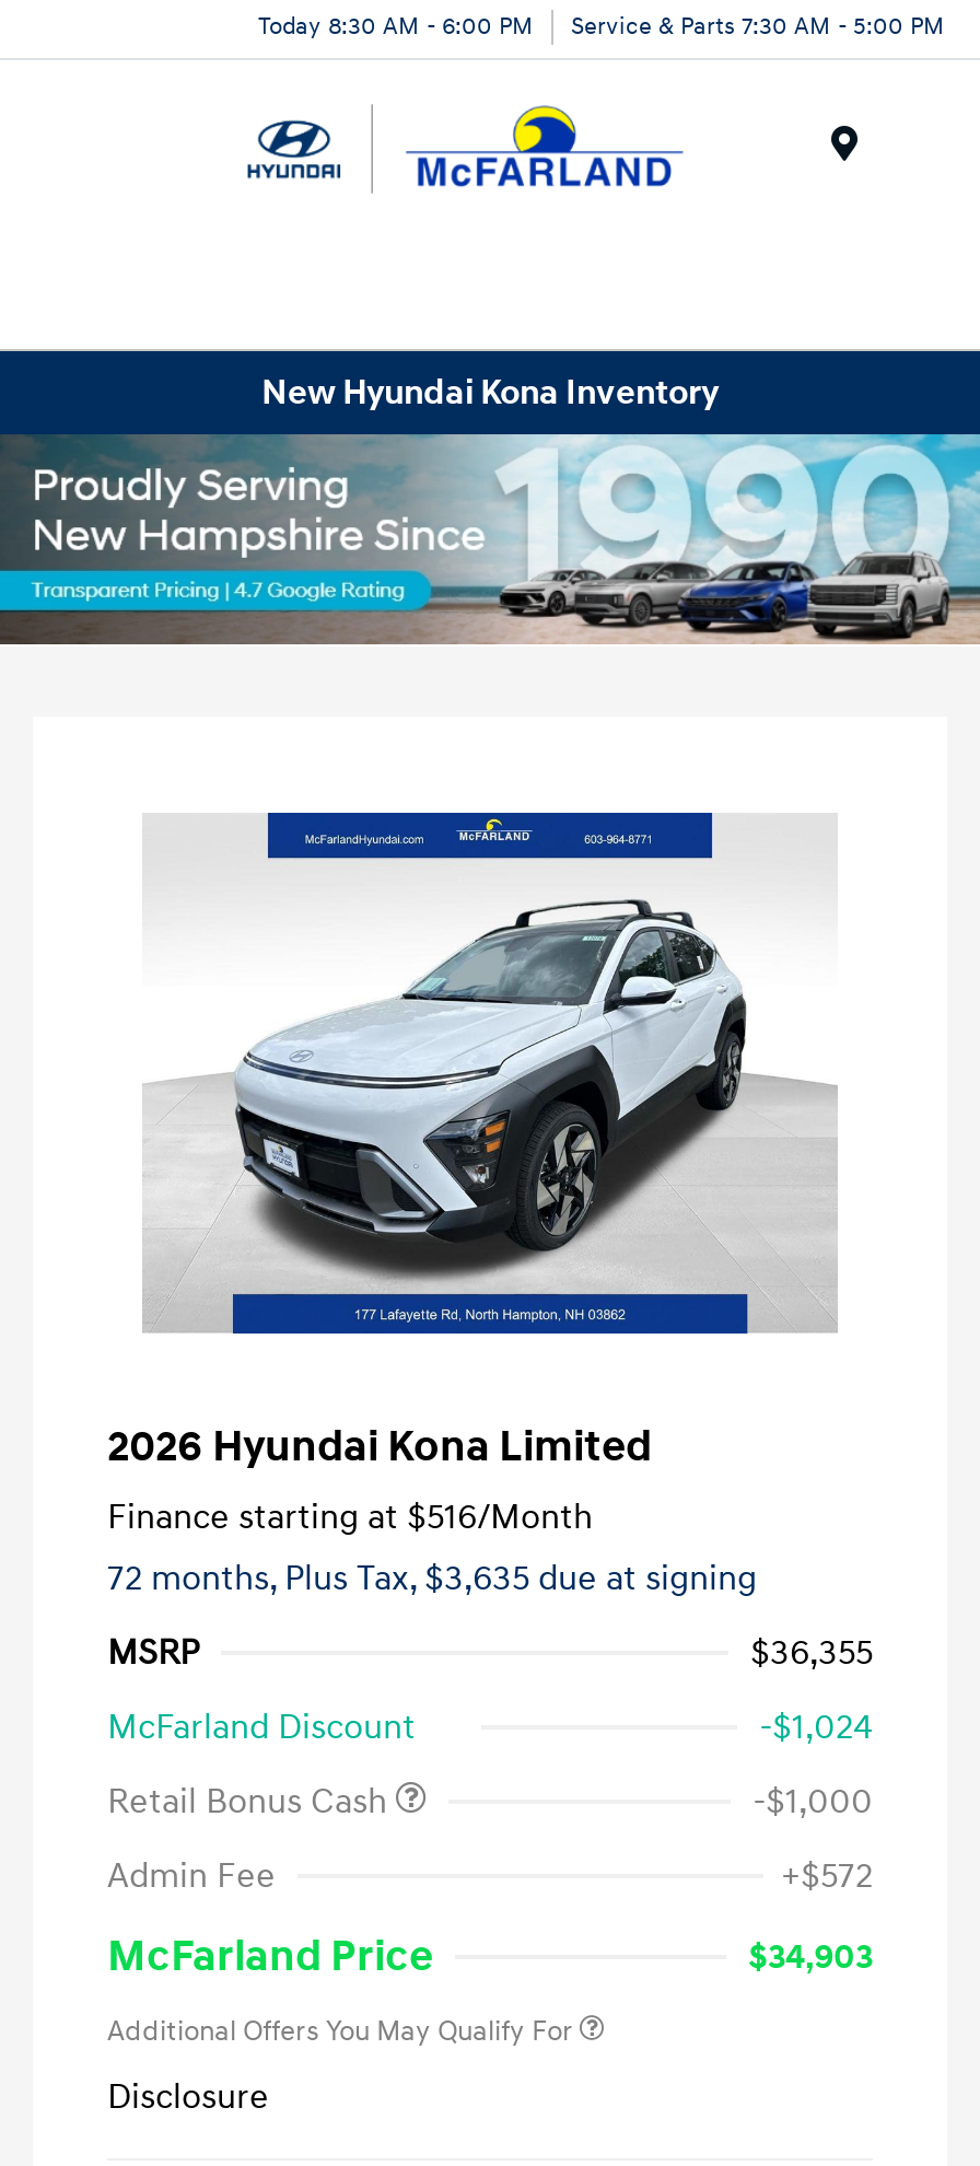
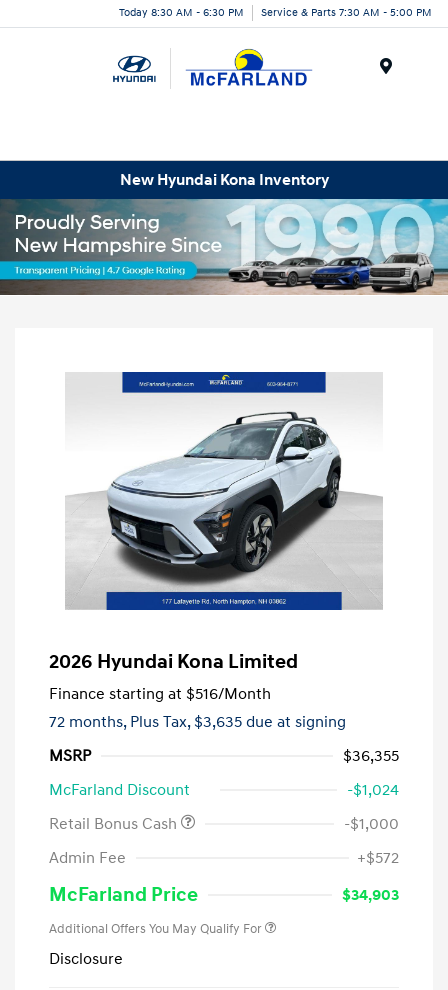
[258,11,945,39] Today 8:30 AM - 6:00 PM Service & Parts 7:30 AM - 5:00 PM -> [119,5,432,18] Today 8:30 AM - 6:30 PM Service & Parts 7:30 AM - 5:00 PM

